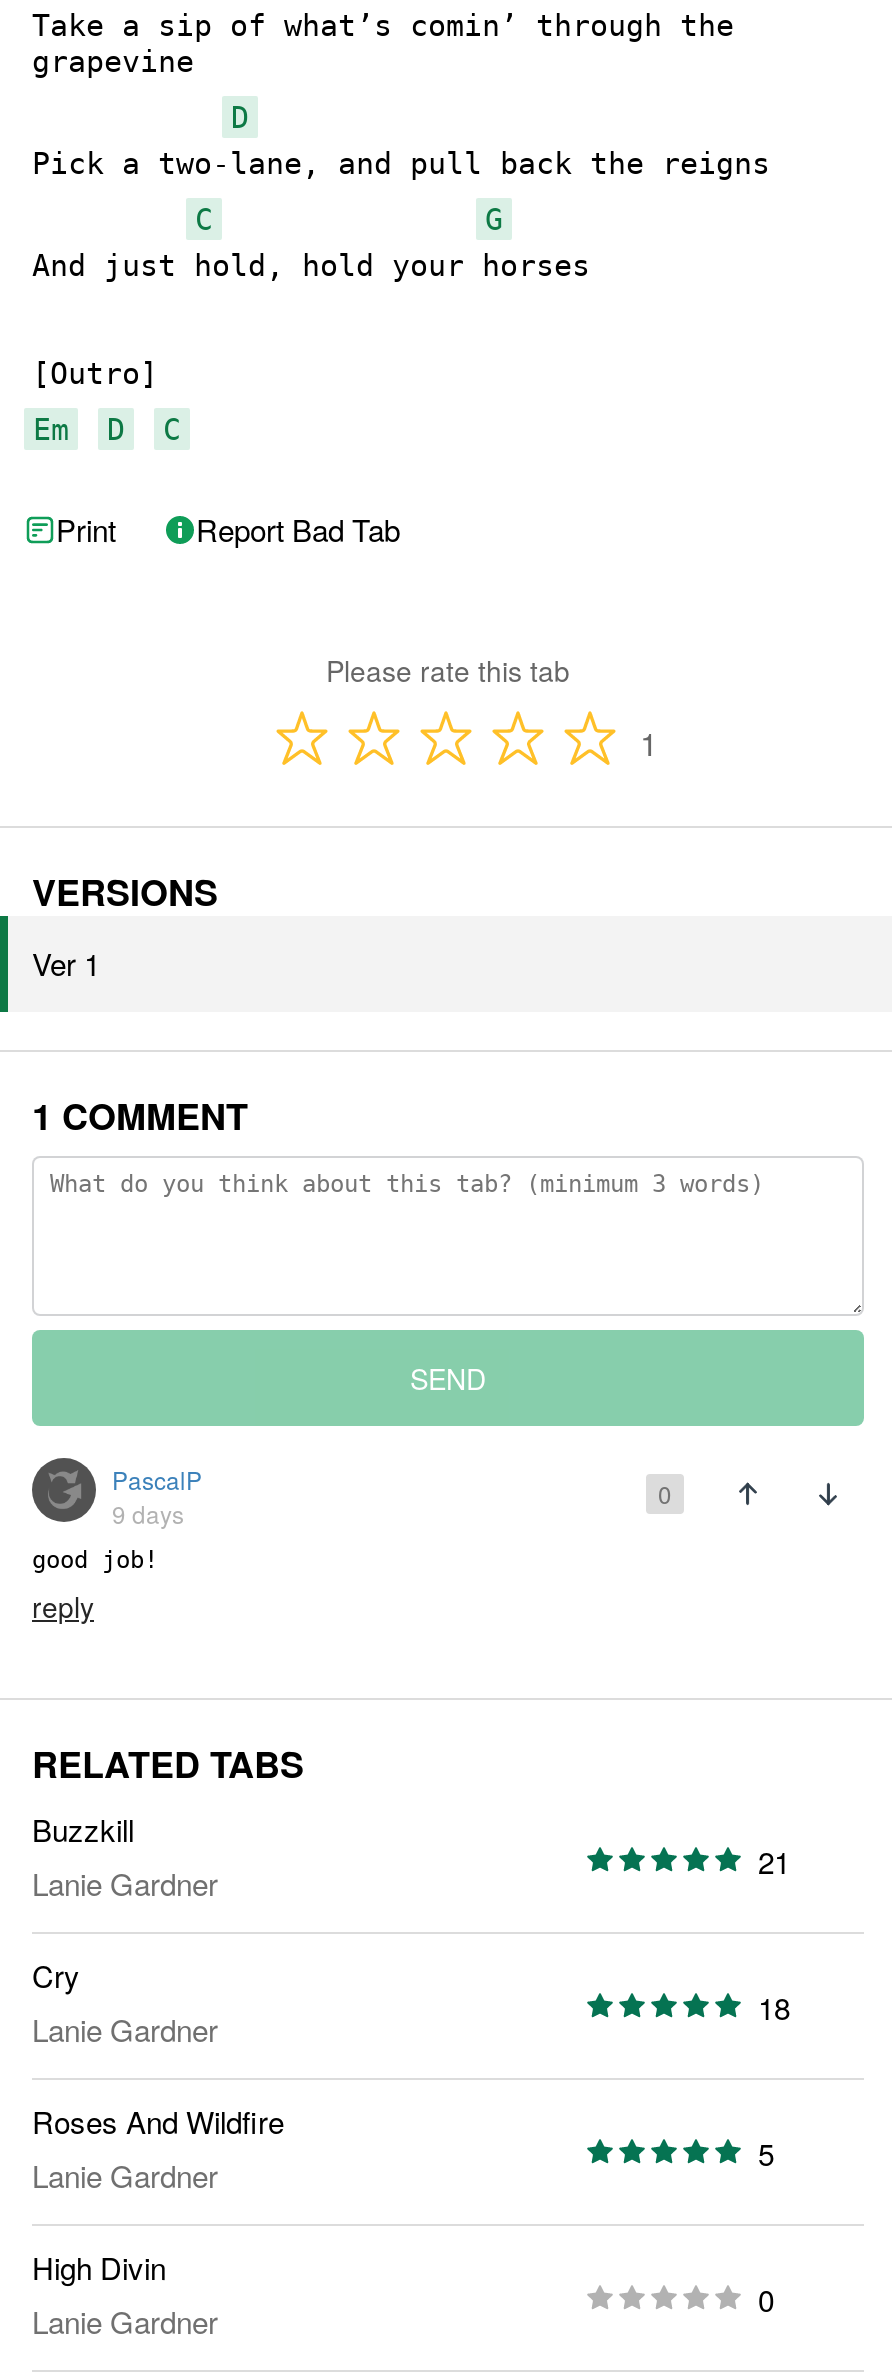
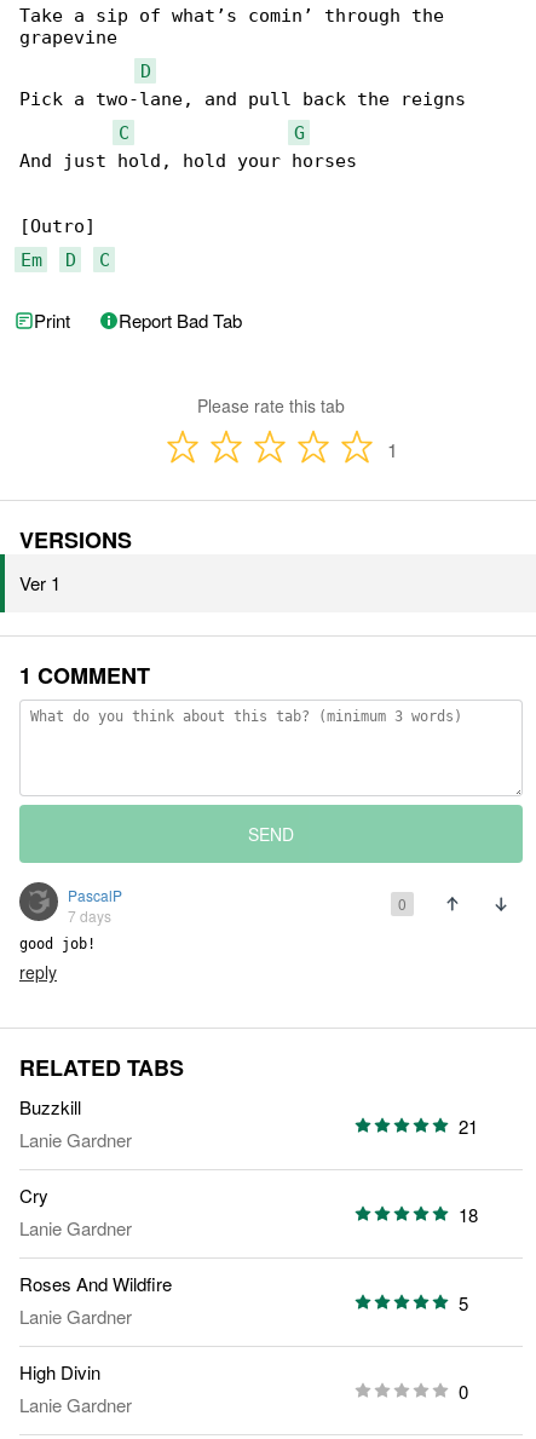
[112,1496,184,1530] 9 days -> [68,906,111,926] 7 days

